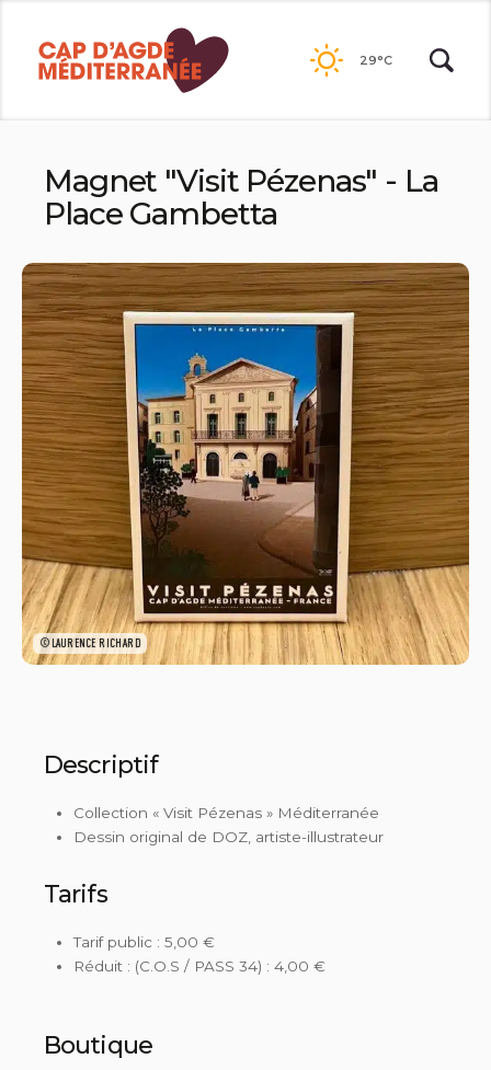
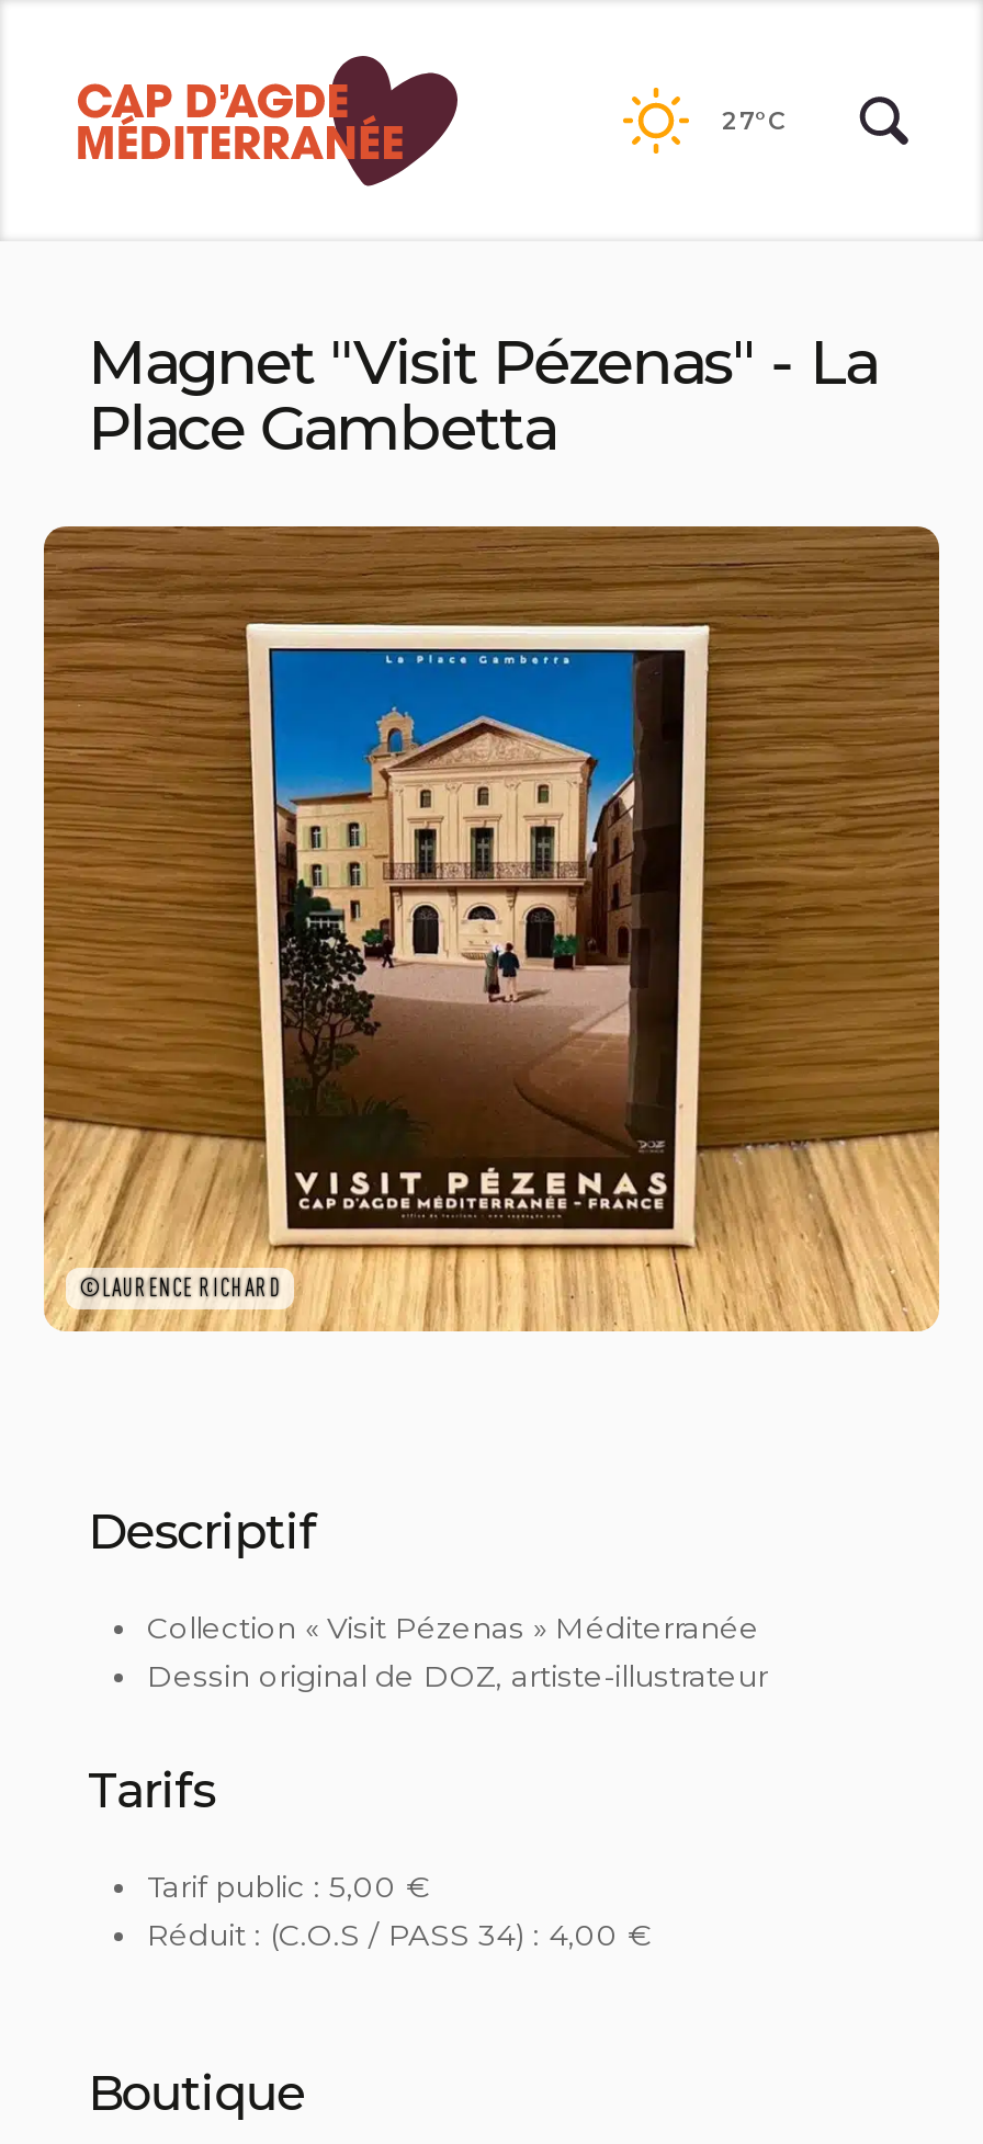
[359,52,392,67] 29°C -> [722,104,786,135] 27°C

